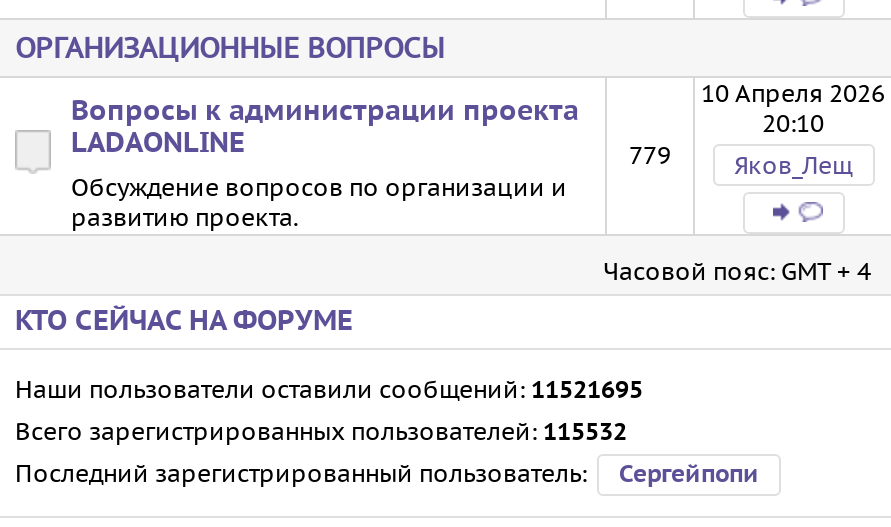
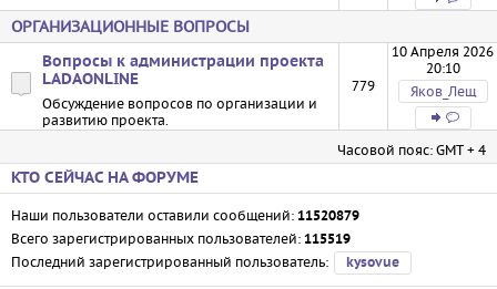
[15,374,643,406] Наши пользователи оставили сообщений: 11521695 -> [11,207,359,225] Наши пользователи оставили сообщений: 11520879
[15,416,627,448] Всего зарегистрированных пользователей: 115532 -> [11,230,351,248] Всего зарегистрированных пользователей: 115519
[619,460,759,490] Сергейпопи -> [346,255,399,271] kysovue

